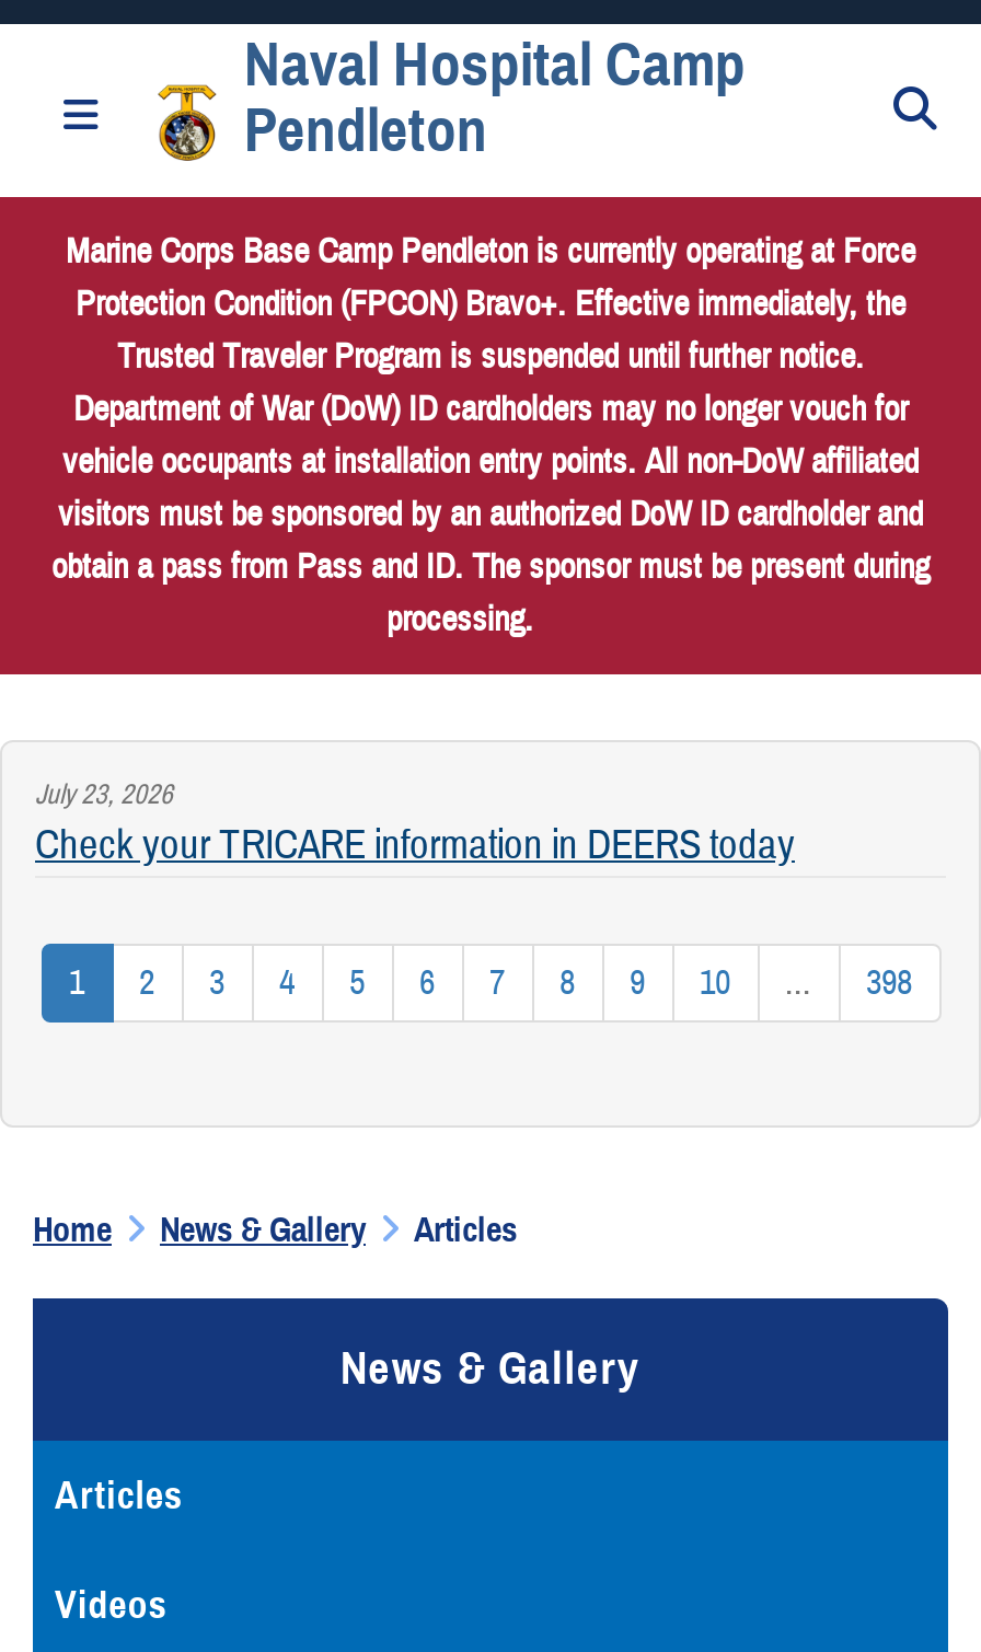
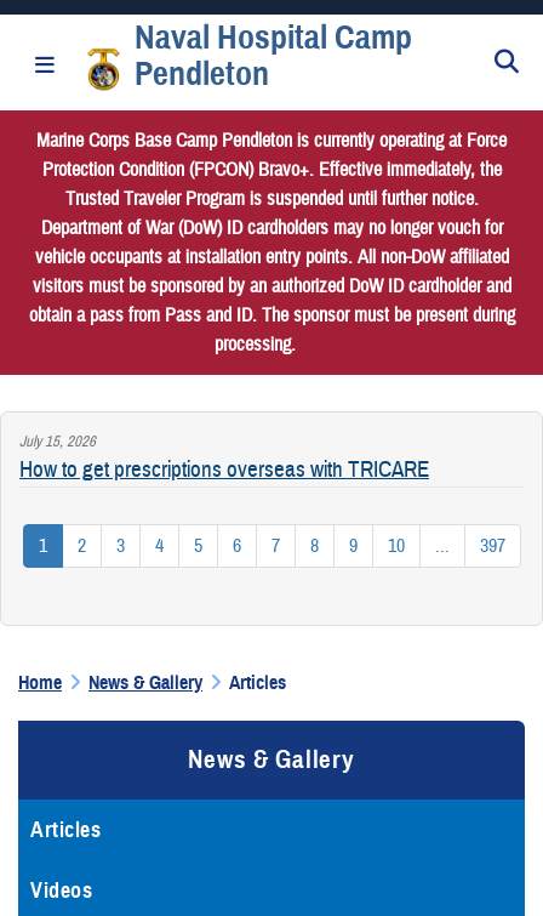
[35,777,795,871] July 23, 2026 | Check your TRICARE information in DEERS today -> [19,432,429,484] July 15, 2026 | How to get prescriptions overseas with TRICARE
[866,961,912,1004] 398 -> [479,533,505,558] 397

